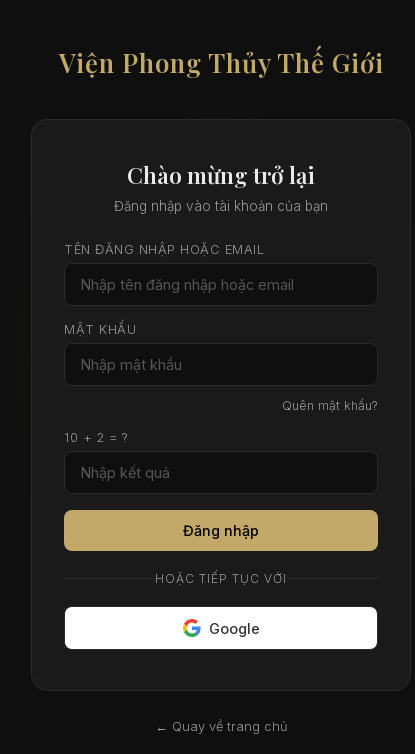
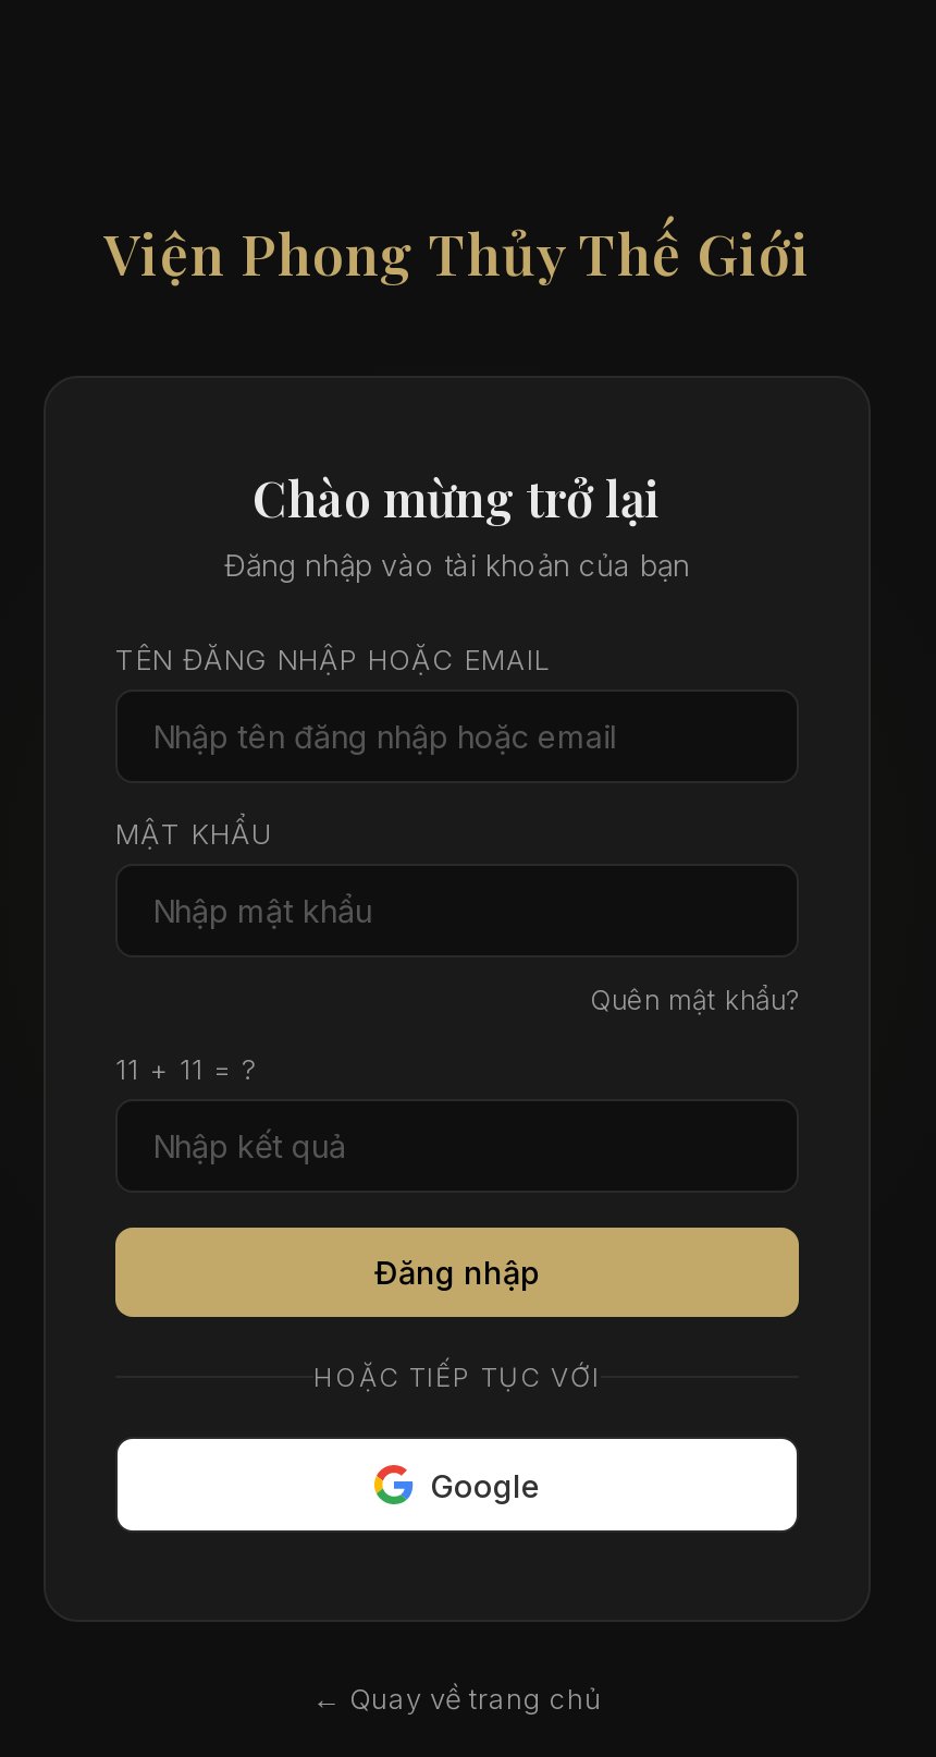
[64,430,128,445] 10 + 2 = ? -> [115,1053,256,1086] 11 + 11 = ?

